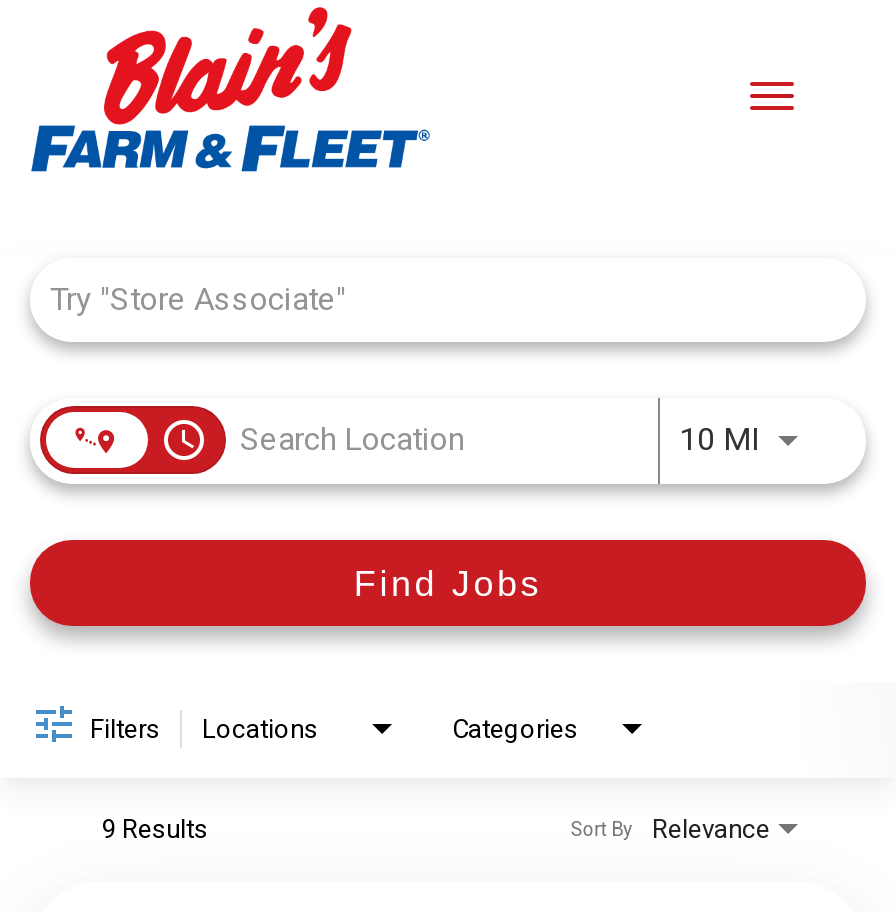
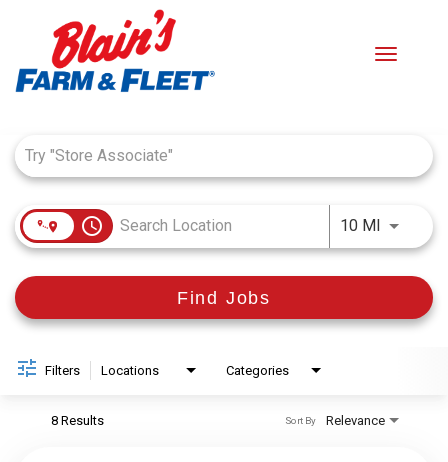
[102,814,208,844] 9 Results -> [51,413,104,428] 8 Results

